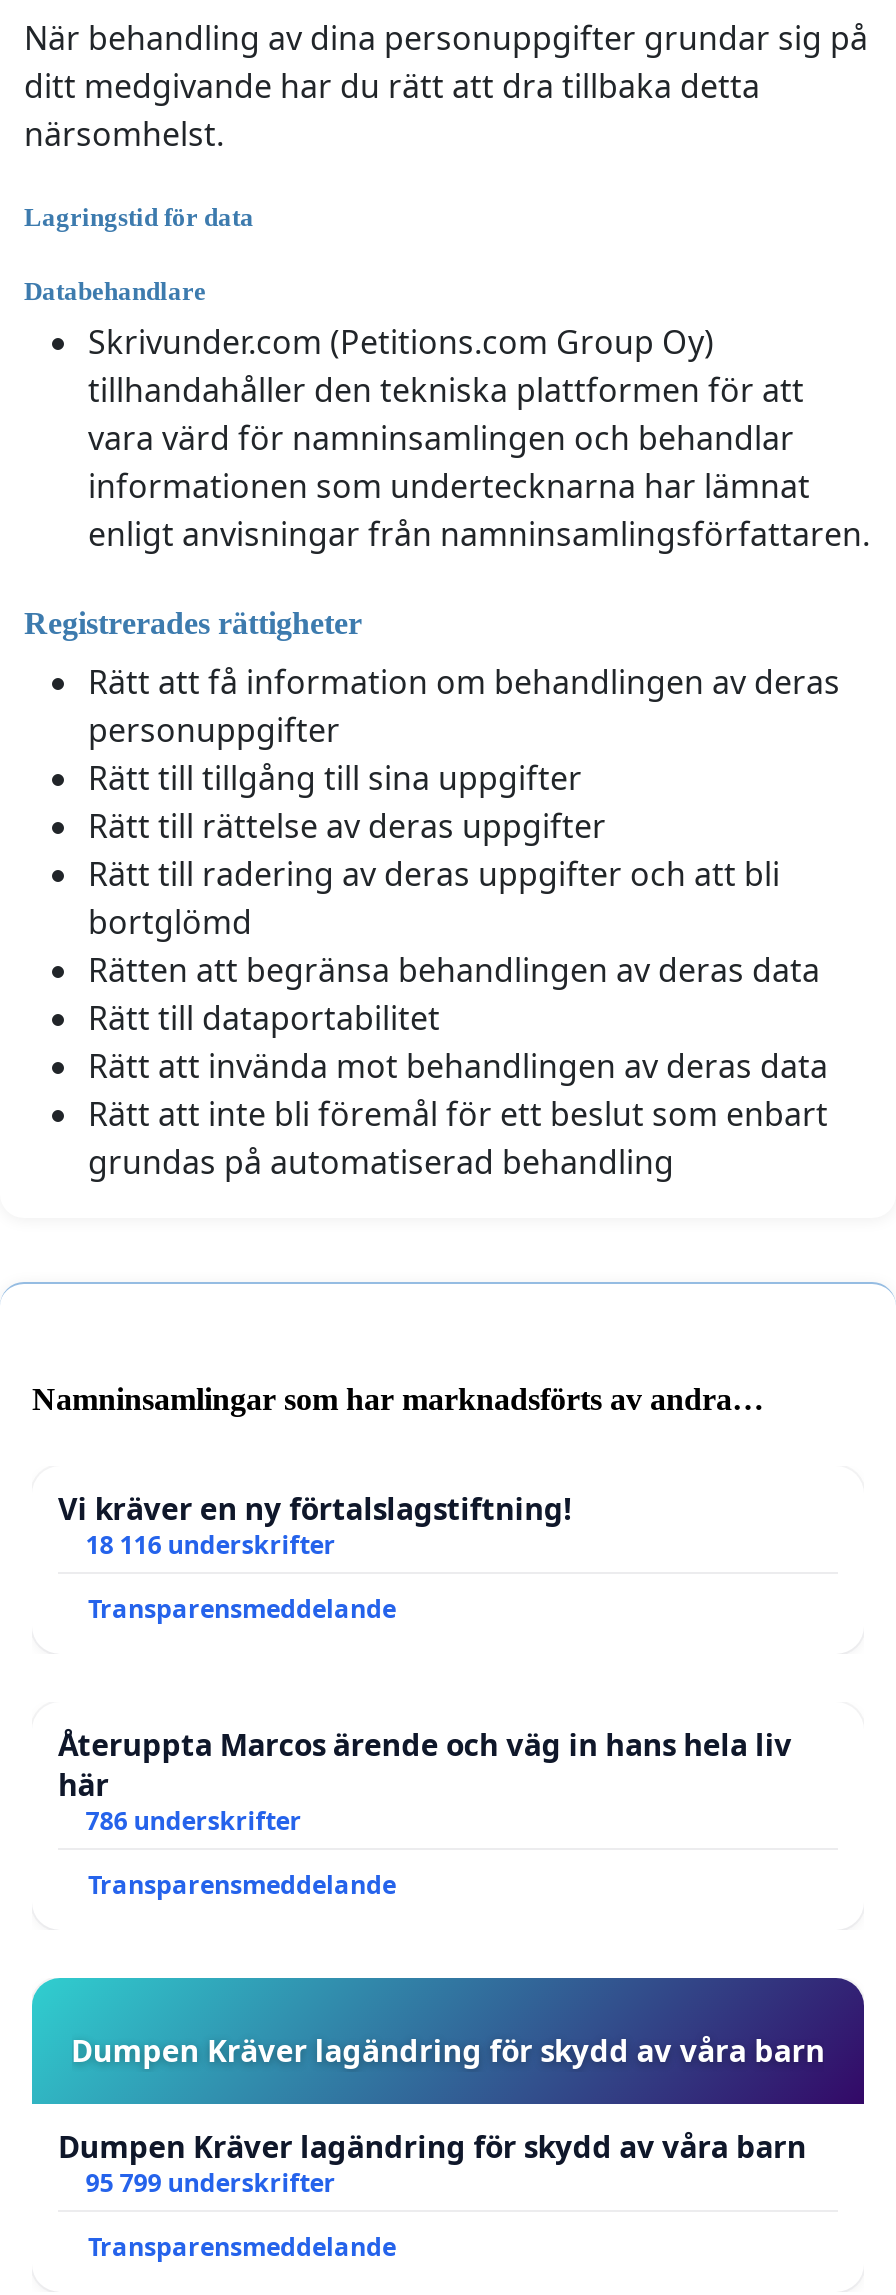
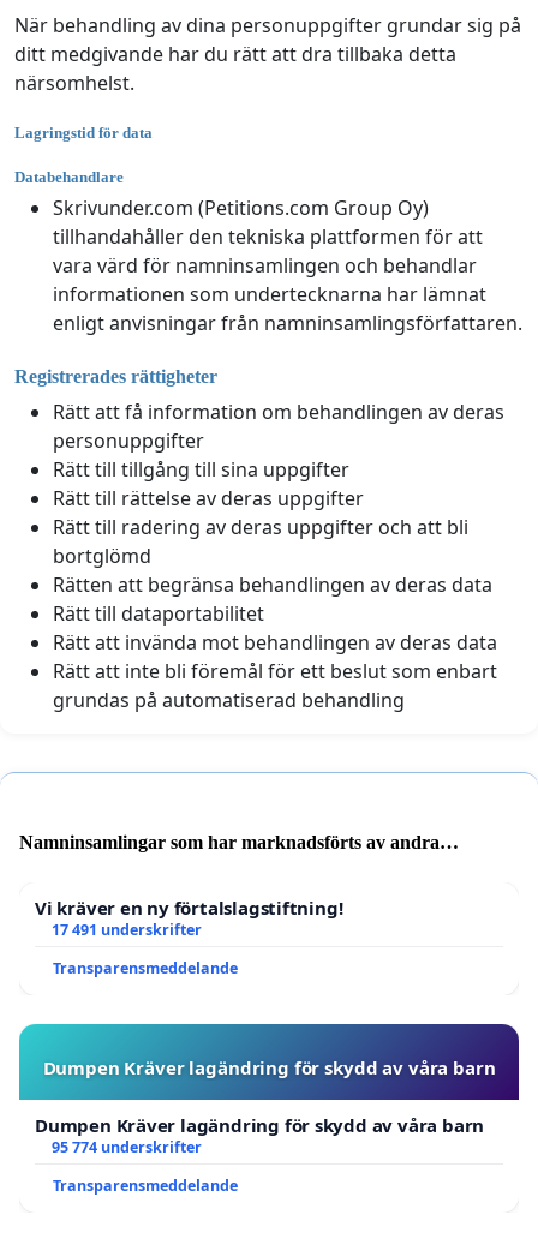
[58,1528,792,1838] 18 116 underskrifter | Transparensmeddelande | Återuppta Marcos ärende och väg in hans hela liv | här | 786 underskrifter -> [51,919,202,940] 17 491 underskrifter
[86,2166,336,2200] 95 799 underskrifter -> [51,1137,202,1157] 95 774 underskrifter

